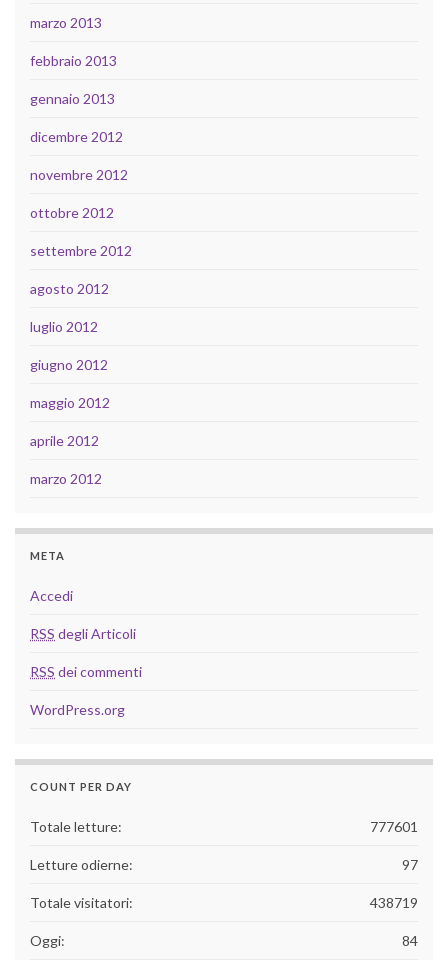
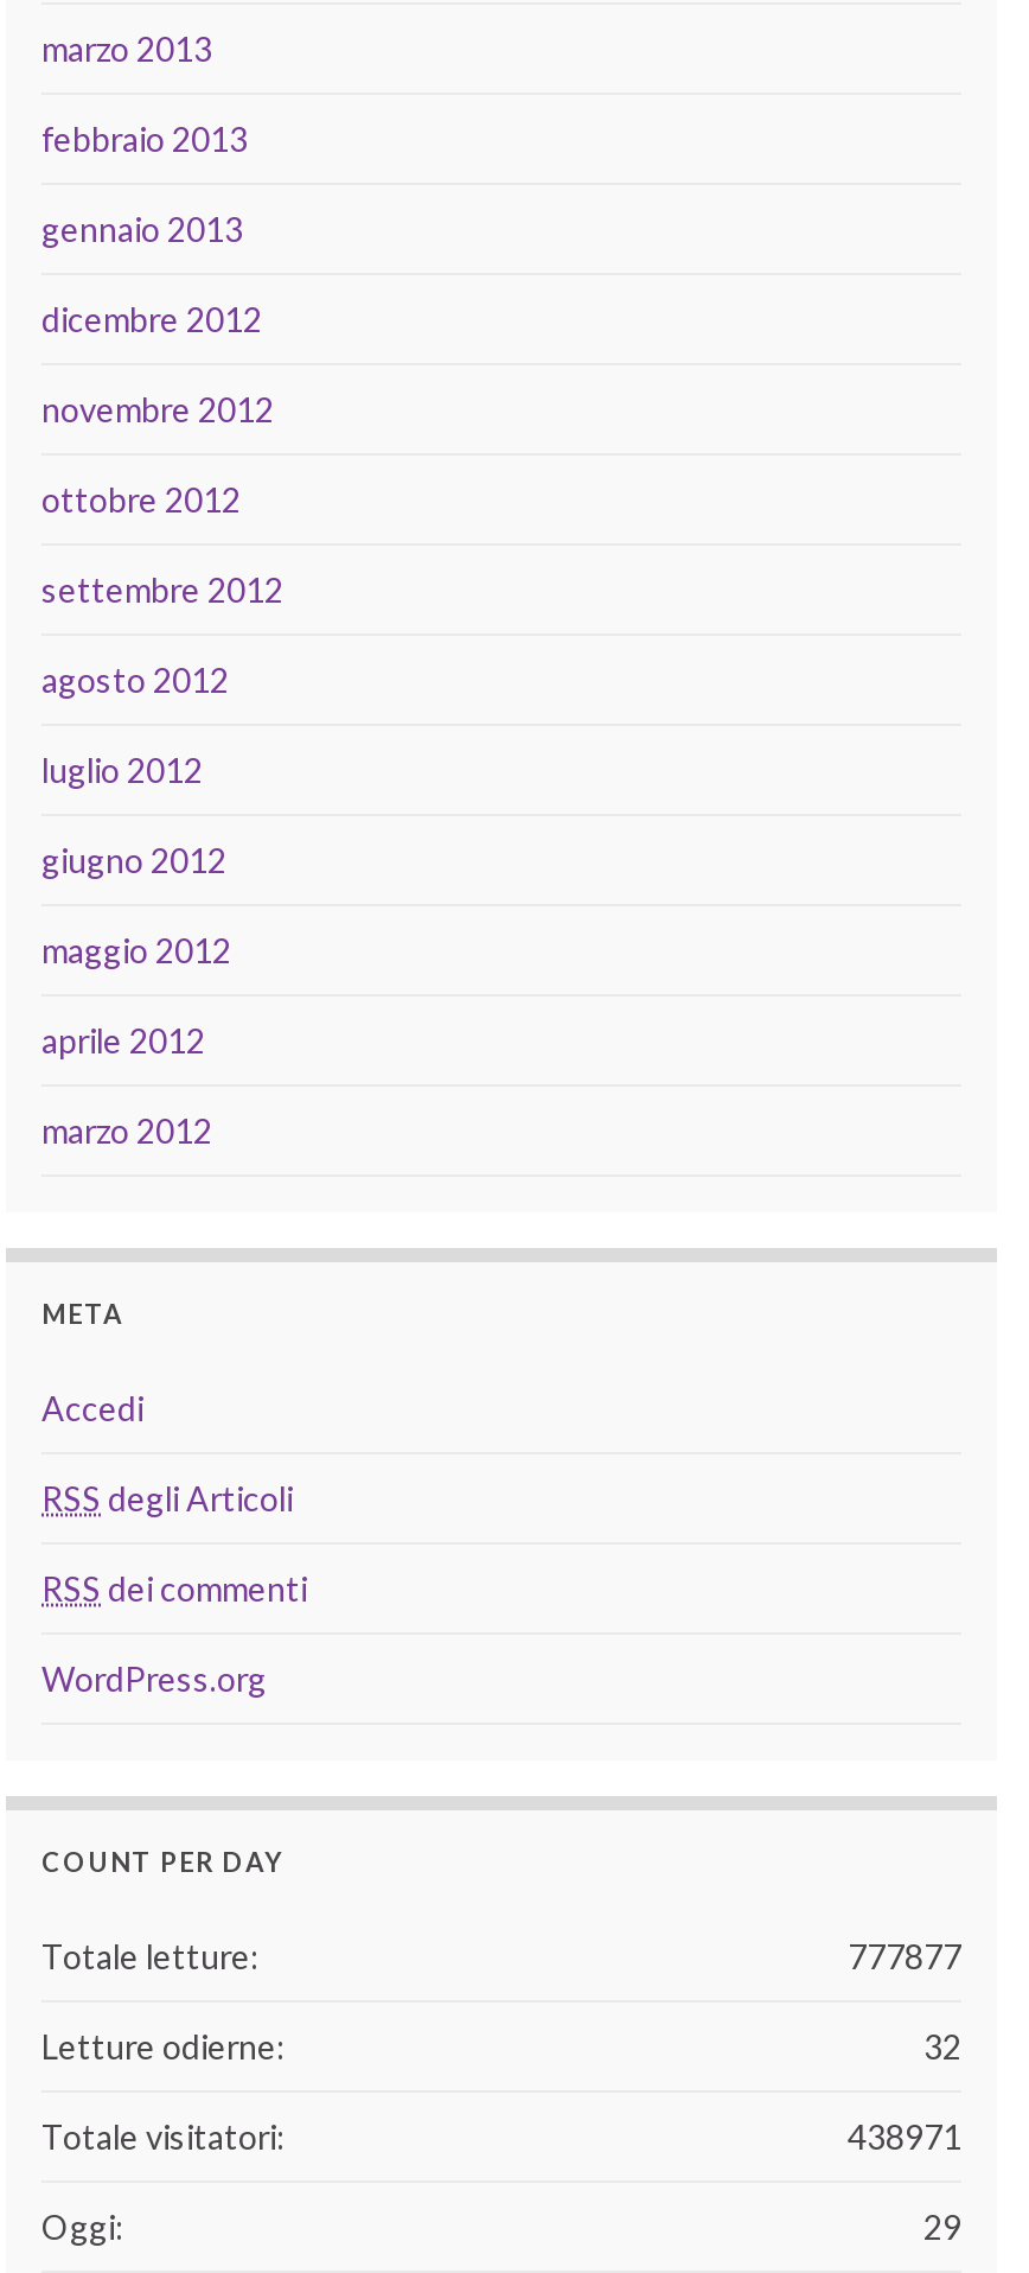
[370,818,418,835] 777601 -> [848,1935,961,1976] 777877
[402,856,418,873] 97 -> [923,2026,961,2066] 32
[370,894,418,911] 438719 -> [848,2116,961,2156] 438971
[402,932,418,949] 84 -> [923,2206,961,2246] 29

